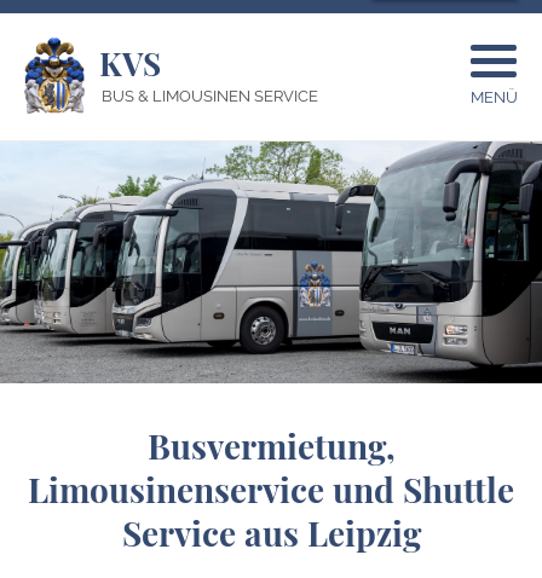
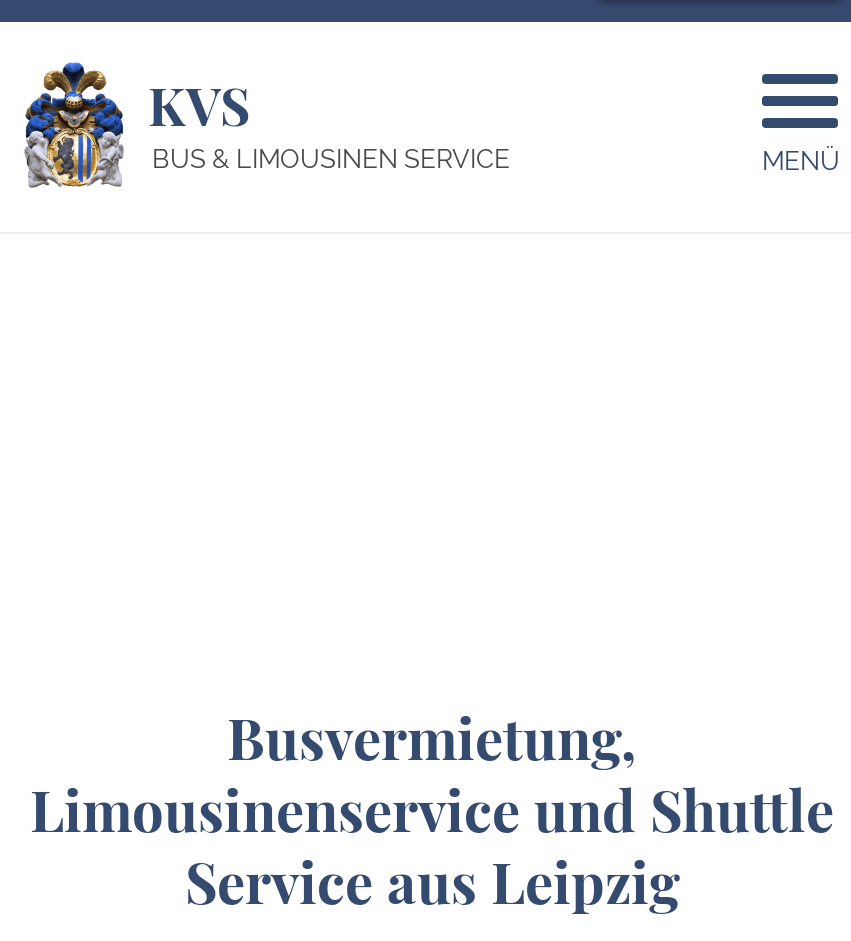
[4,140,538,385] [image] -> none

